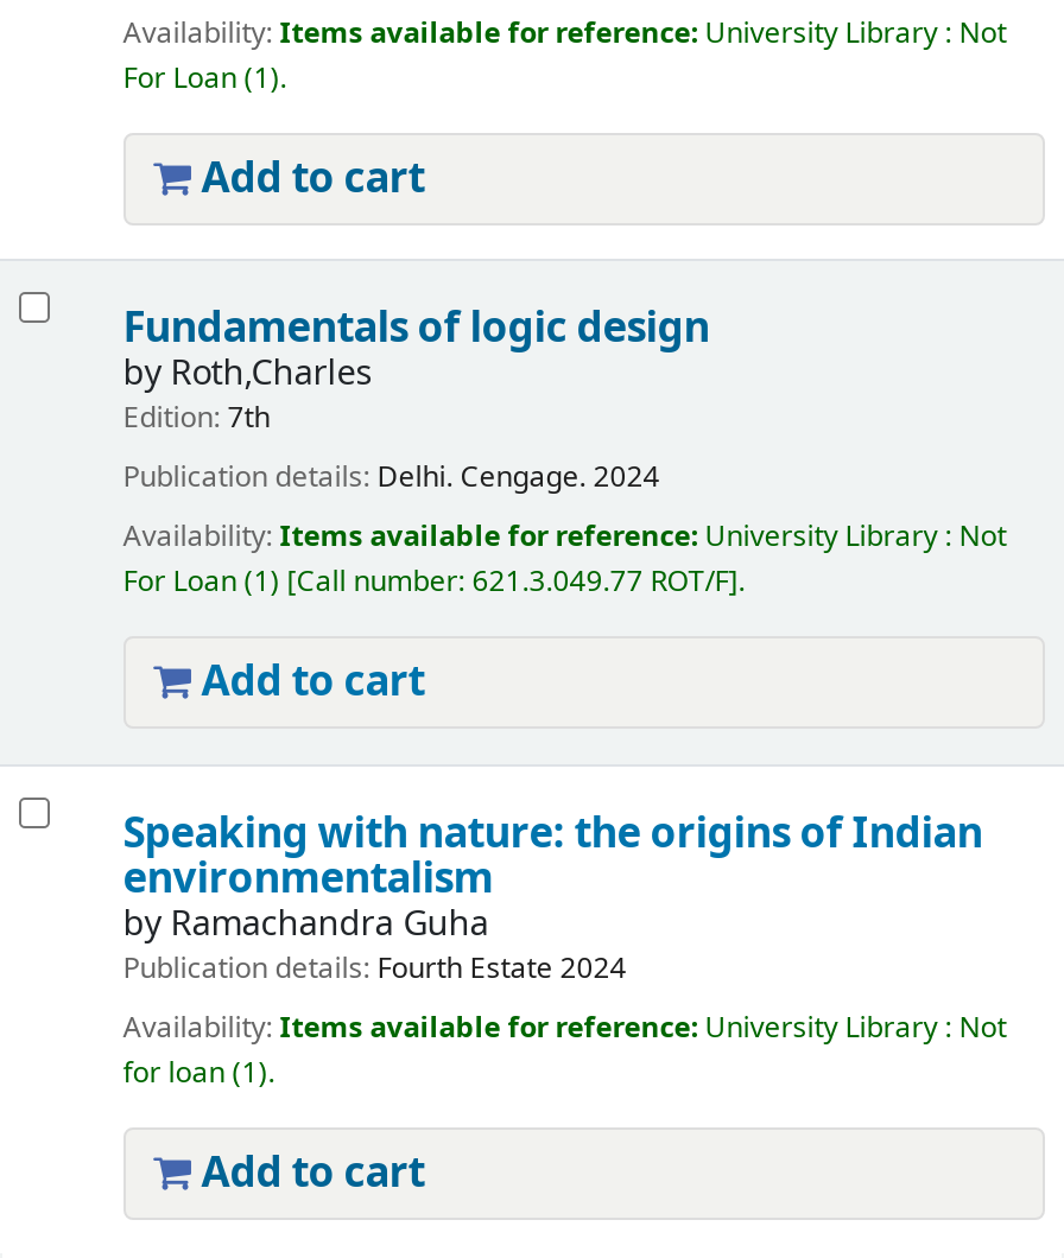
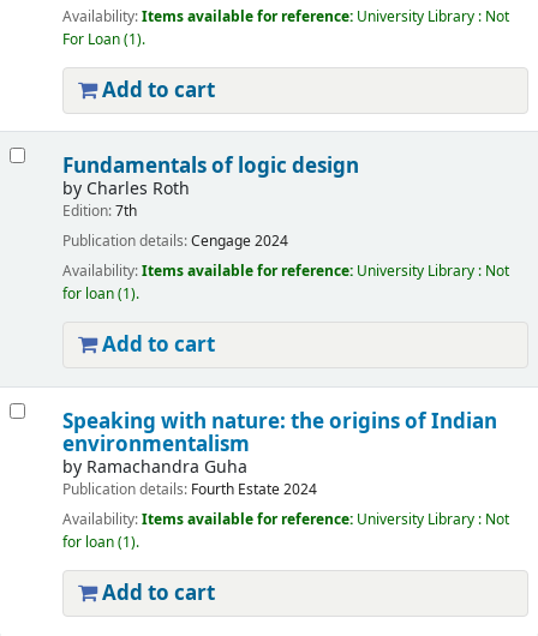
[123,349,372,399] by Roth,Charles -> [62,177,189,202] by Charles Roth
[123,456,660,499] Publication details: Delhi. Cengage. 2024 -> [62,231,288,252] Publication details: Cengage 2024
[123,561,745,604] For Loan (1) Call number: 621.3.049.77 ROT/F . -> [62,284,139,305] for loan (1).

